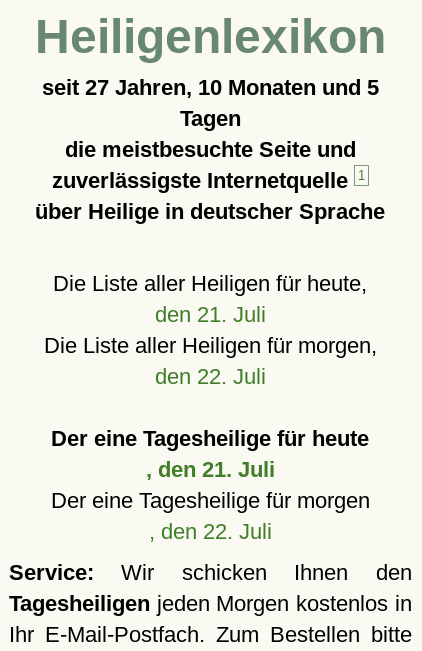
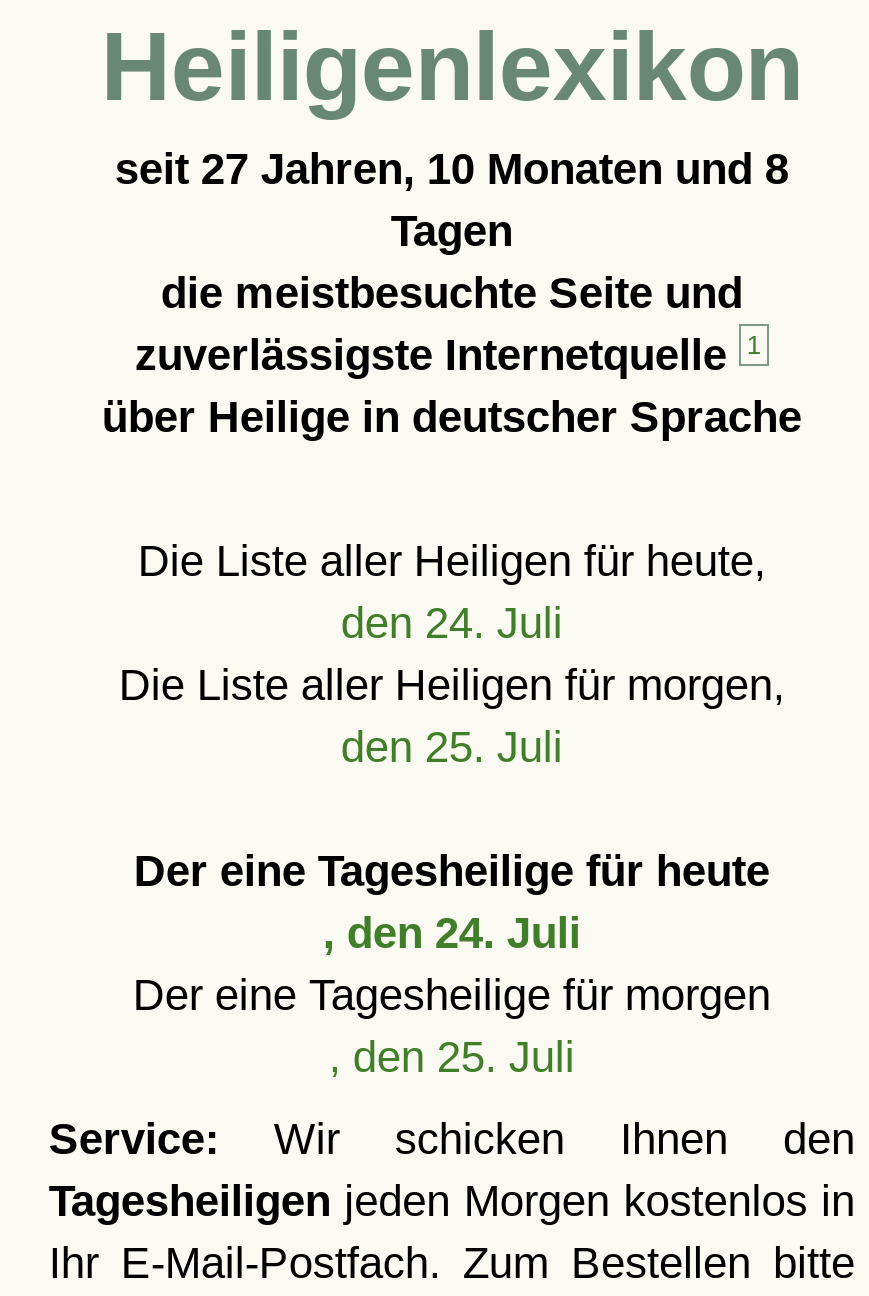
[42,75,379,100] seit 27 Jahren, 10 Monaten und 5 -> [115,144,789,194] seit 27 Jahren, 10 Monaten und 8
[155,302,266,327] den 21. Juli -> [341,598,563,648] den 24. Juli
[155,364,266,389] den 22. Juli -> [341,722,563,772] den 25. Juli
[146,457,275,482] , den 21. Juli -> [323,908,581,958] , den 24. Juli
[149,519,272,544] , den 22. Juli -> [329,1032,575,1082] , den 25. Juli

